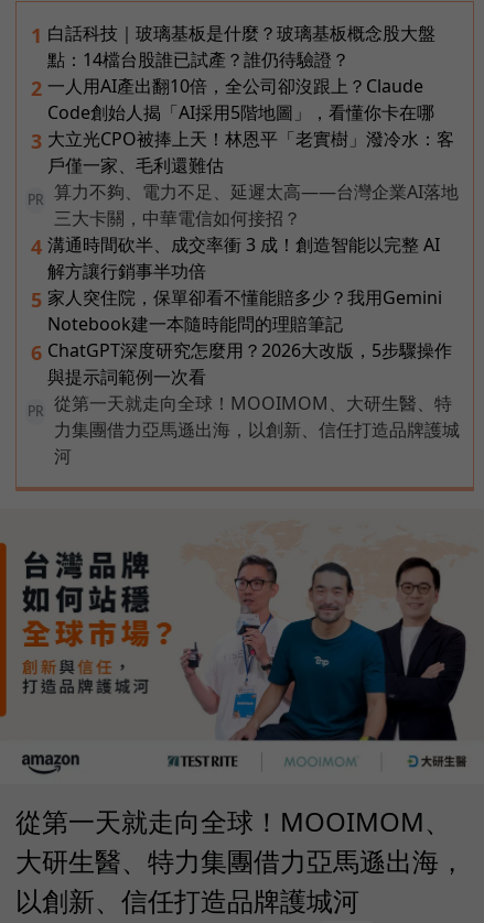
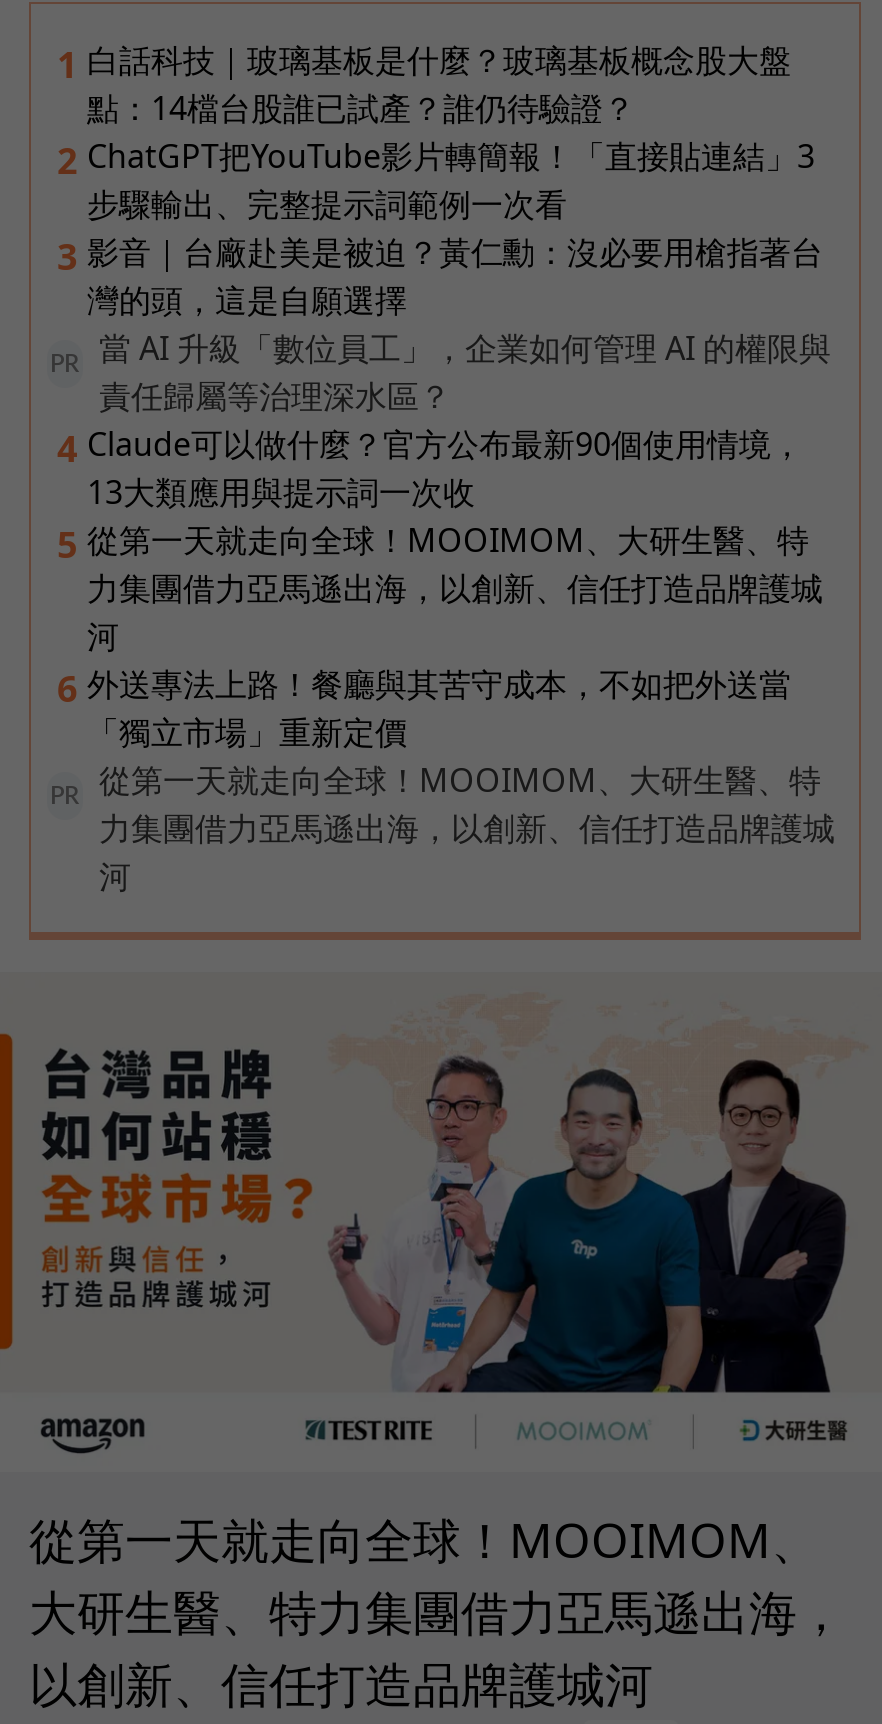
[31,74,454,177] 2 一人用AI產出翻10倍，全公司卻沒跟上？Claude | Code創始人揭「AI採用5階地圖」，看懂你卡在哪 | 3 大立光CPO被捧上天！林恩平「老實樹」潑冷水：客 | 戶僅一家、毛利還難估 -> [57,134,823,322] 2 ChatGPT把YouTube影片轉簡報！「直接貼連結」3 | 步驟輸出、完整提示詞範例一次看 | 3 影音｜台廠赴美是被迫？黃仁勳：沒必要用槍指著台 | 灣的頭，這是自願選擇
[31,180,459,389] 算力不夠、電力不足、延遲太高——台灣企業AI落地 | 三大卡關，中華電信如何接招？ | 4 溝通時間砍半、成交率衝 3 成！創造智能以完整 AI | 解方讓行銷事半功倍 | 5 家人突住院，保單卻看不懂能賠多少？我用Gemini | Notebook建一本隨時能問的理賠筆記 | 6 ChatGPT深度研究怎麼用？2026大改版，5步驟操作 | 與提示詞範例一次看 -> [57,326,831,754] 當 AI 升級「數位員工」，企業如何管理 AI 的權限與 | 責任歸屬等治理深水區？ | 4 Claude可以做什麼？官方公布最新90個使用情境， | 13大類應用與提示詞一次收 | 5 從第一天就走向全球！MOOIMOM、大研生醫、特 | 力集團借力亞馬遜出海，以創新、信任打造品牌護城 | 河 | 6 外送專法上路！餐廳與其苦守成本，不如把外送當 | 「獨立市場」重新定價

